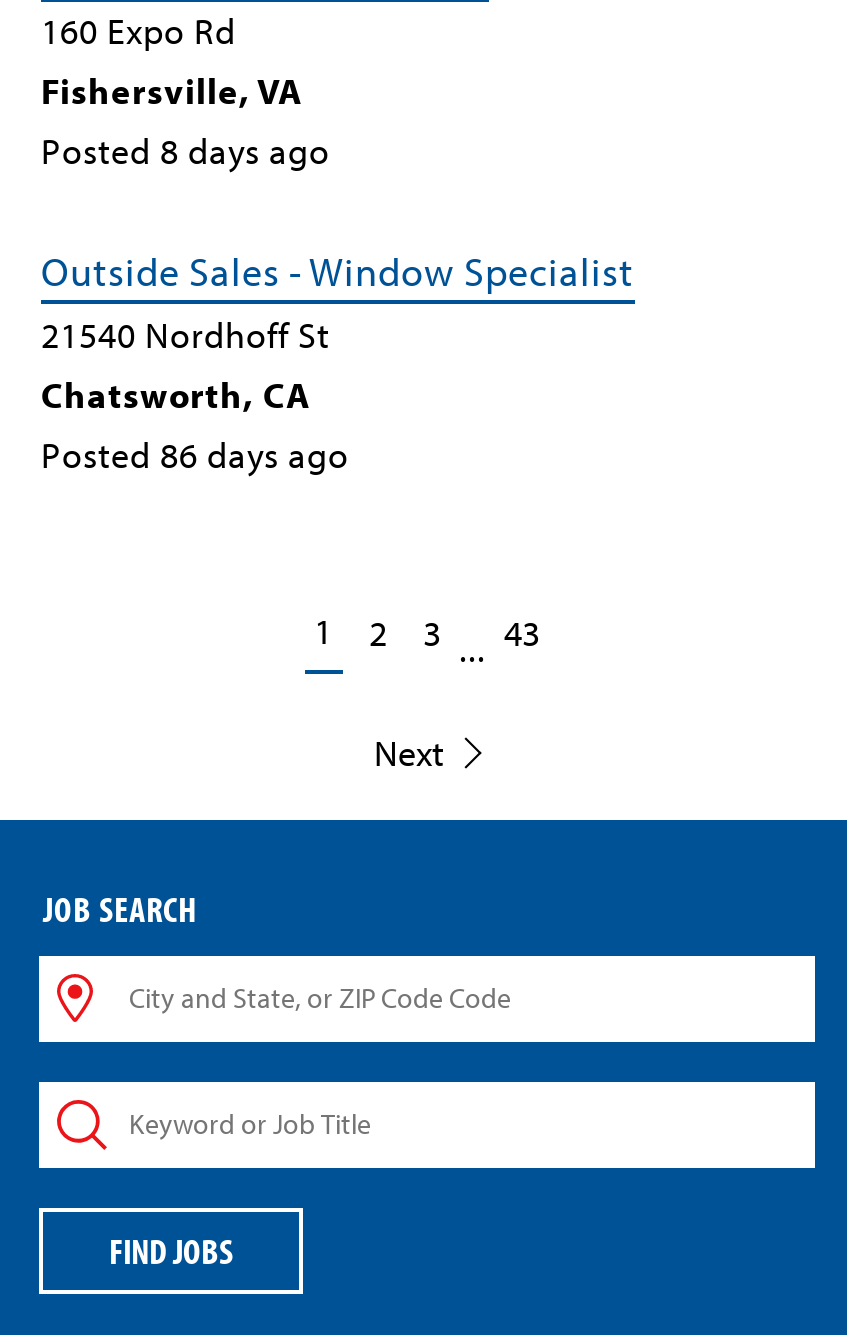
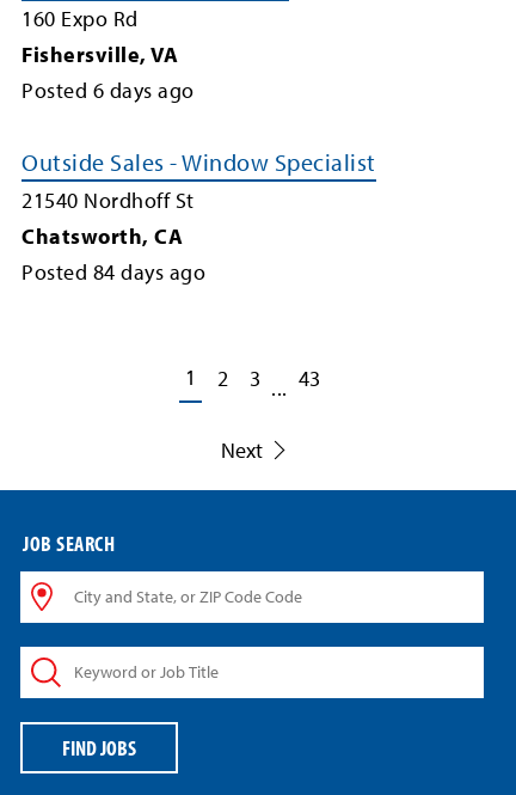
[41,128,330,174] Posted 8 days ago -> [21,77,194,104] Posted 6 days ago
[41,431,349,477] Posted 86 days ago -> [21,258,205,285] Posted 84 days ago

